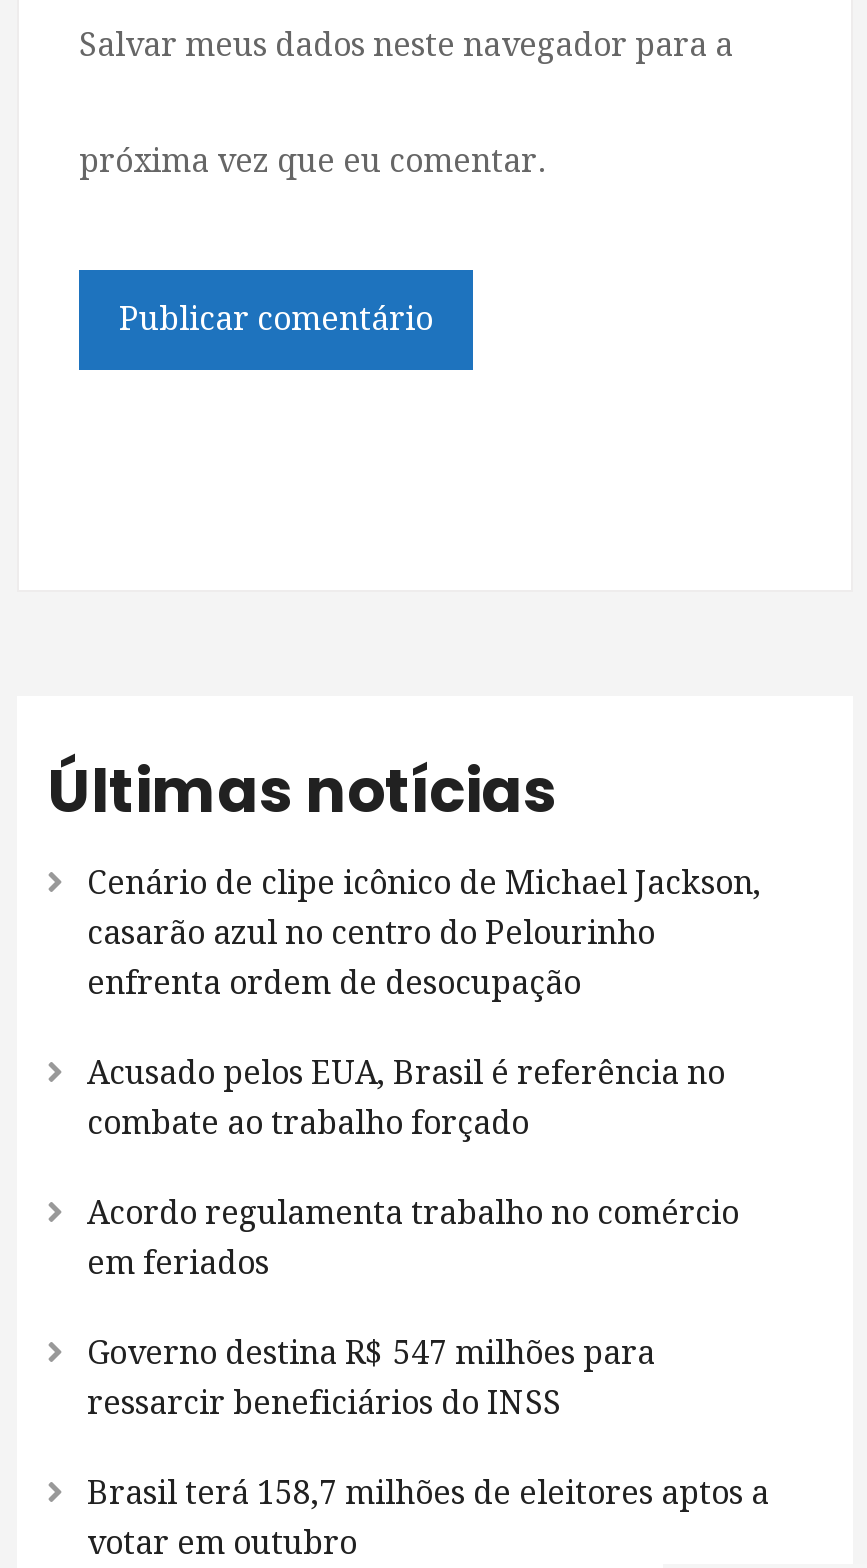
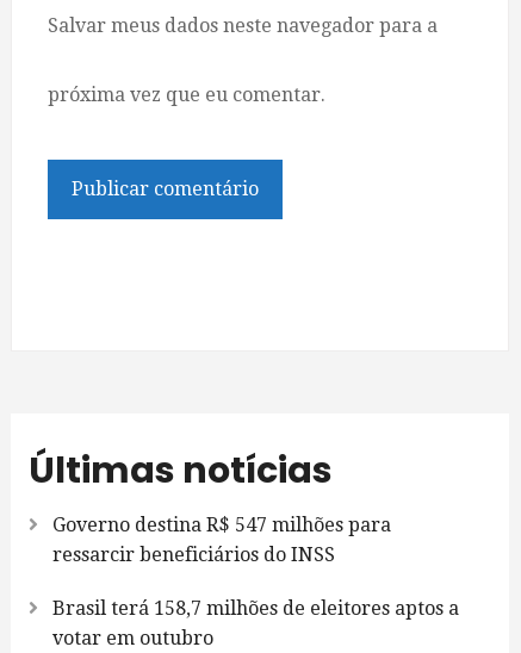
[87,863,761,1281] Cenário de clipe icônico de Michael Jackson, | casarão azul no centro do Pelourinho | enfrenta ordem de desocupação | Acusado pelos EUA, Brasil é referência no | combate ao trabalho forçado | Acordo regulamenta trabalho no comércio | em feriados -> none

